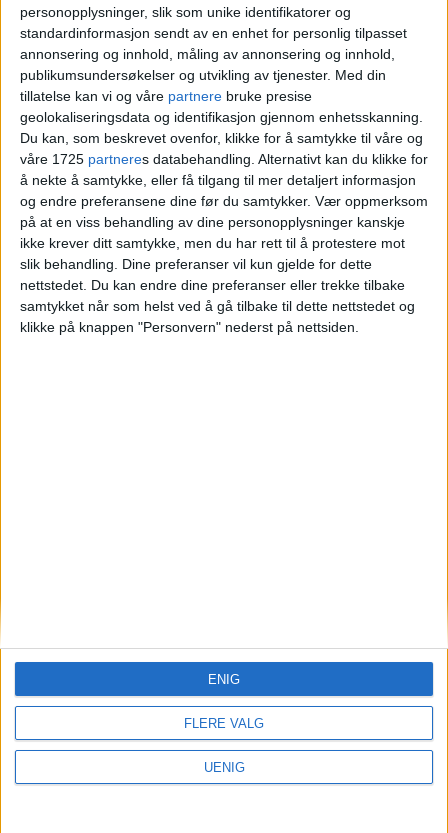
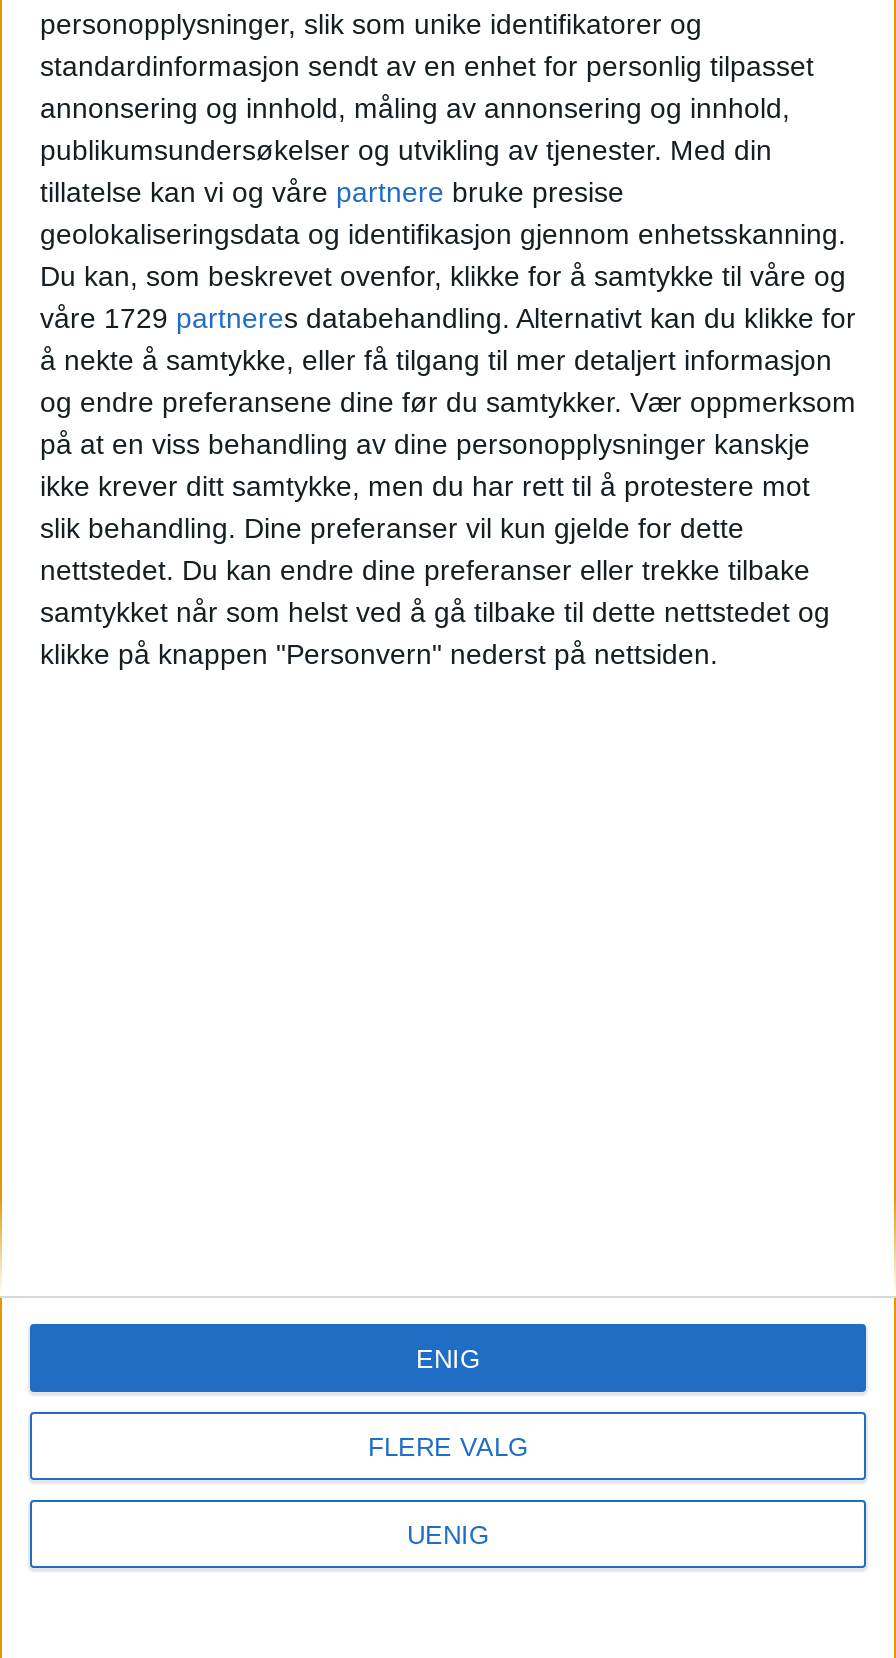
[20,150,428,166] våre 1725 partneres databehandling. Alternativt kan du klikke for -> [40,301,856,333] våre 1729 partneres databehandling. Alternativt kan du klikke for

